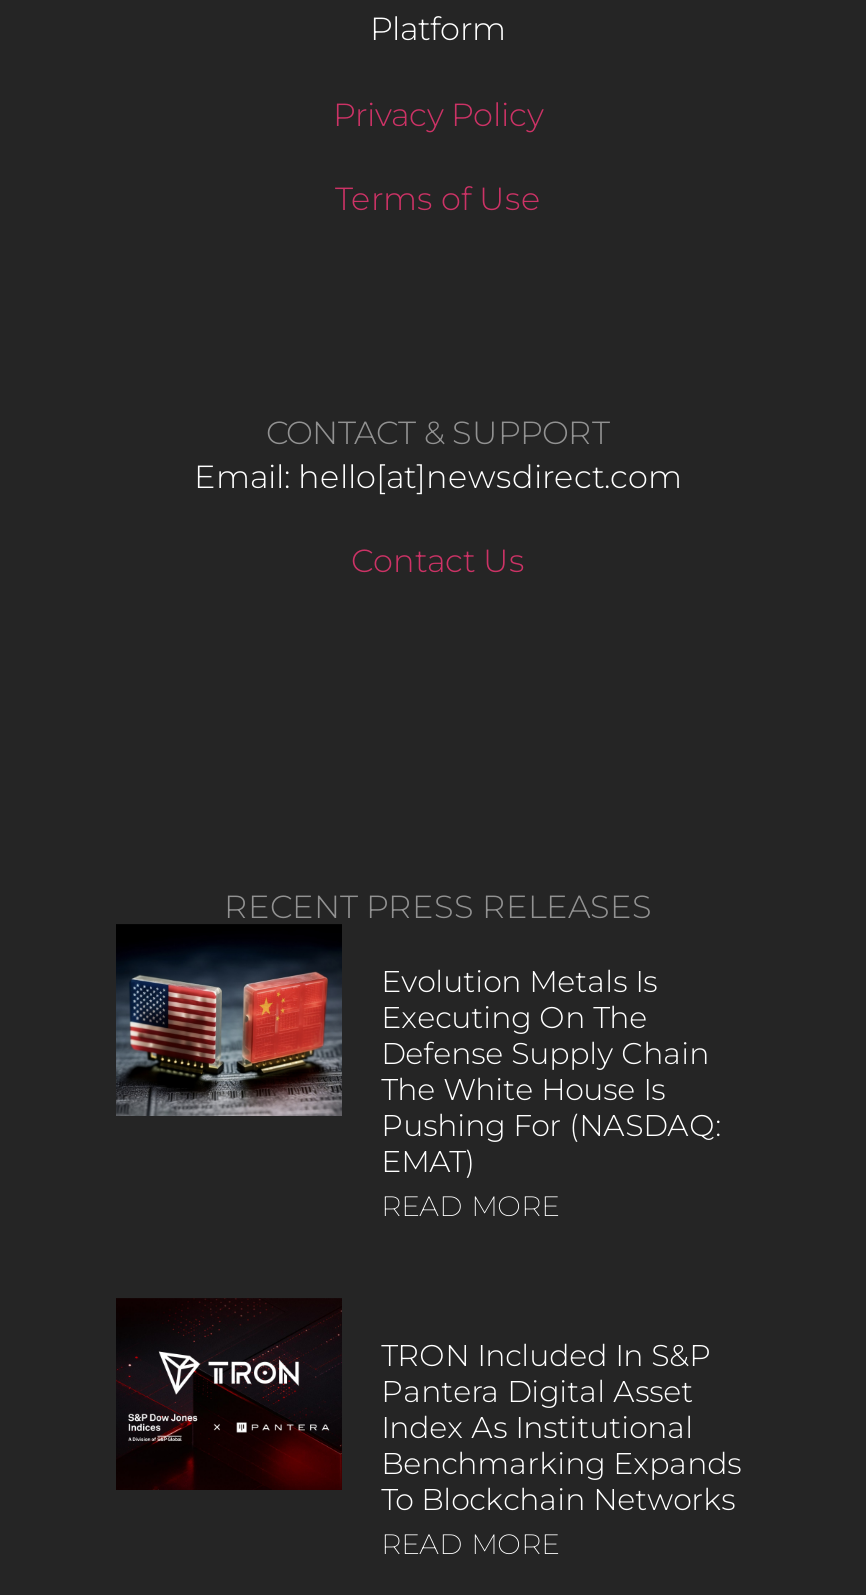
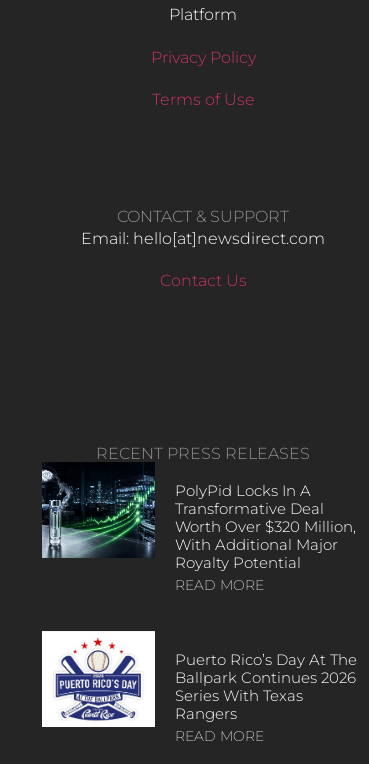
[114,926,721,1181] [image] | Evolution Metals Is | Executing On The | Defense Supply Chain | The White House Is | Pushing For (NASDAQ: | EMAT) -> [41,469,356,572] [image] | PolyPid Locks In A | Transformative Deal | Worth Over $320 Million, | With Additional Major | Royalty Potential
[114,1298,741,1519] [image] | TRON Included In S&P | Pantera Digital Asset | Index As Institutional | Benchmarking Expands | To Blockchain Networks -> [41,630,357,728] [image] | Puerto Rico’s Day At The | Ballpark Continues 2026 | Series With Texas | Rangers

